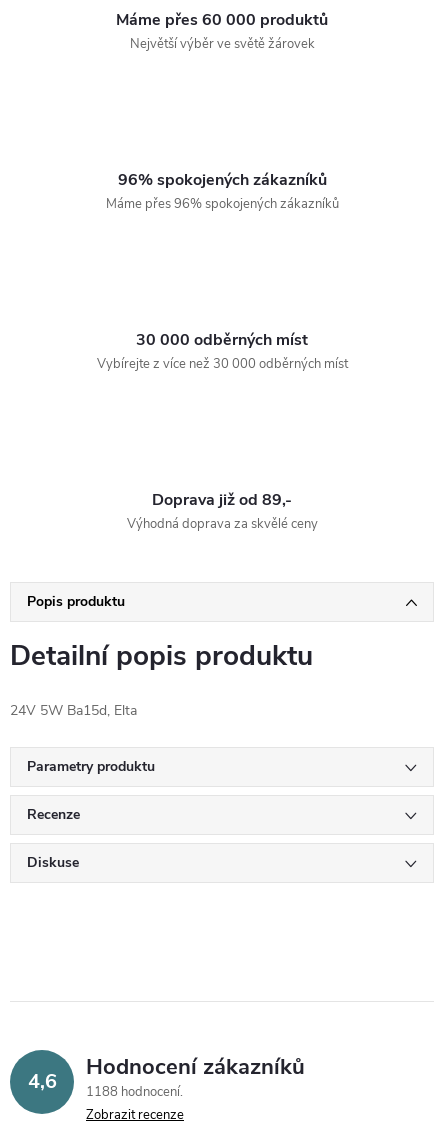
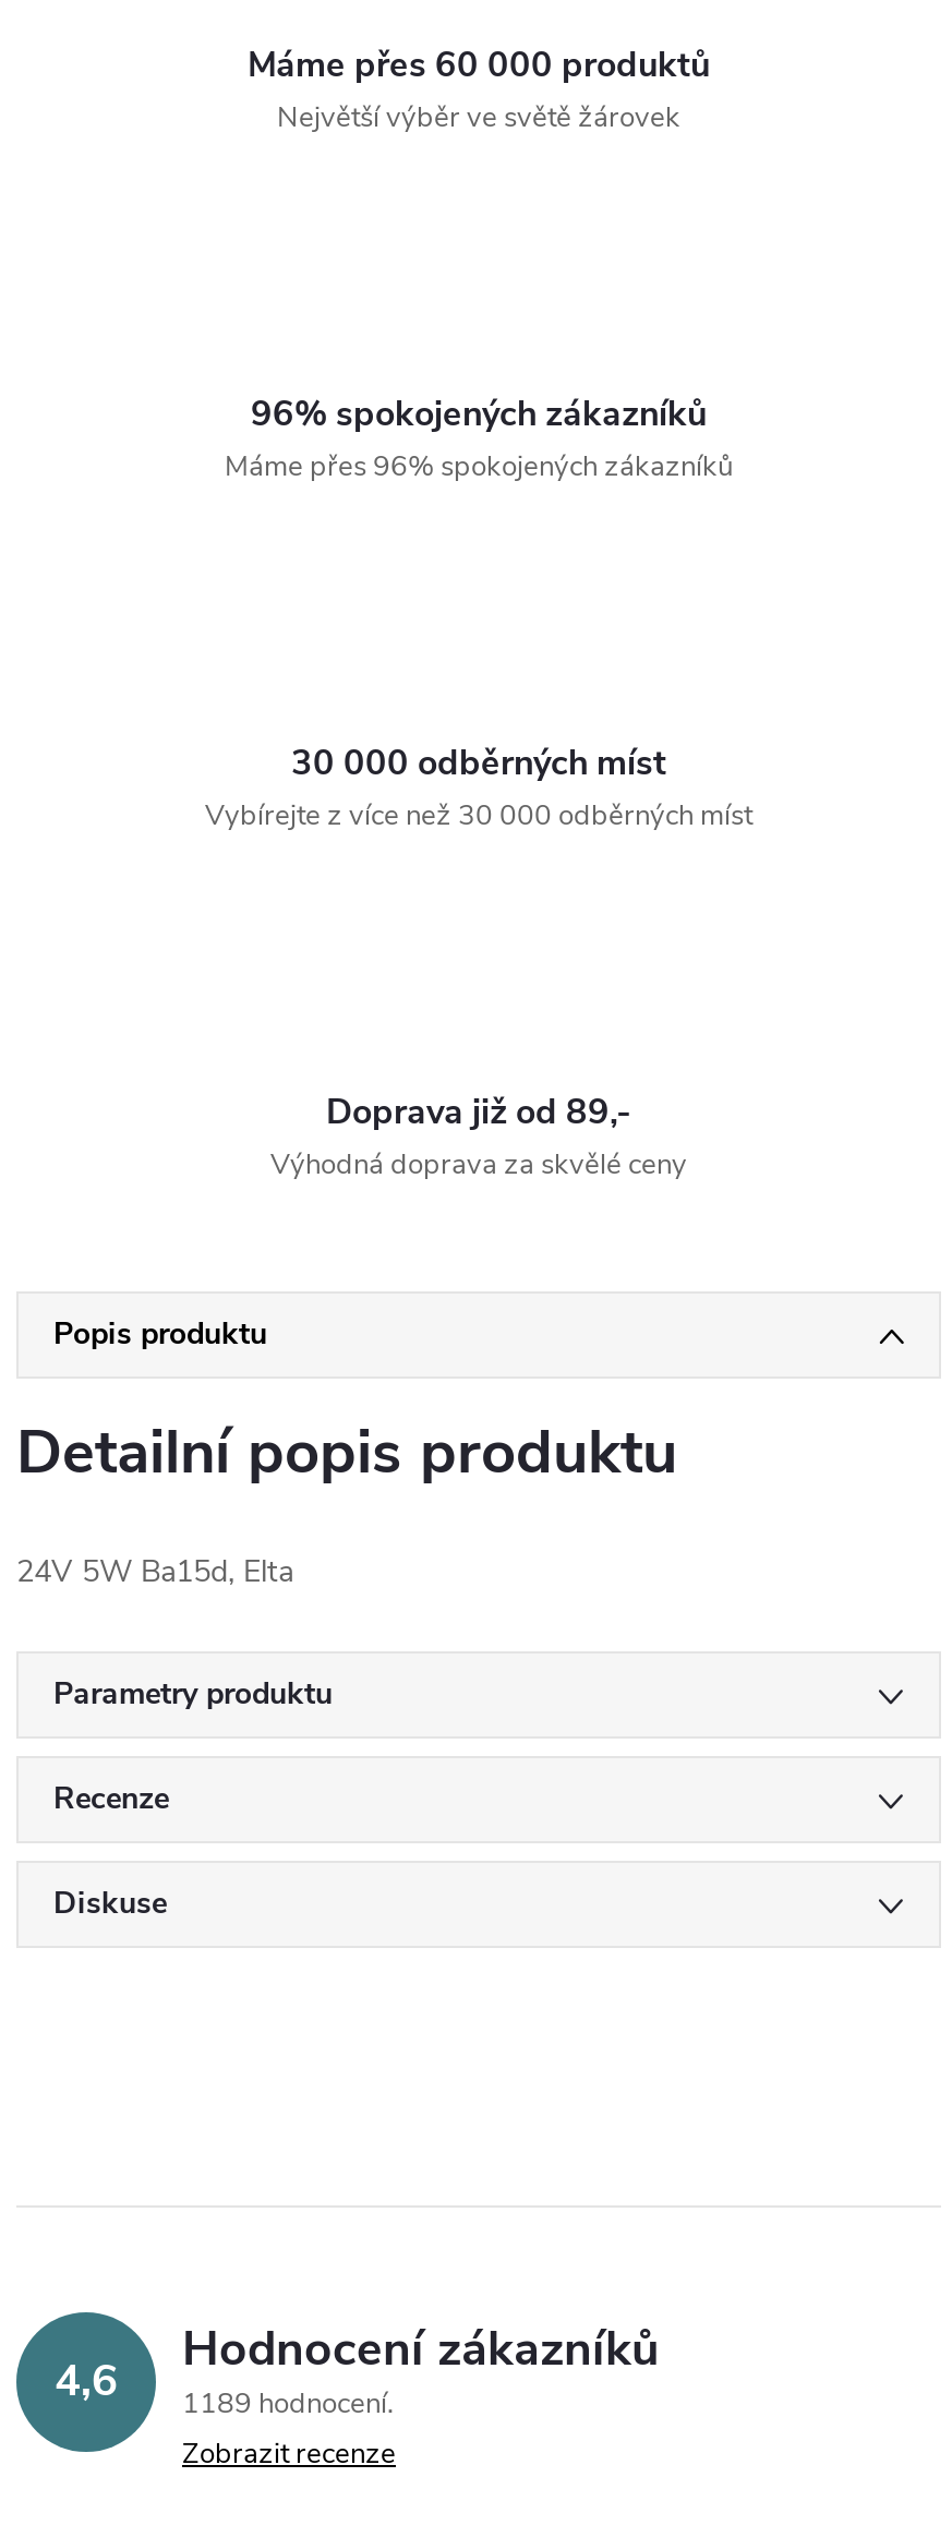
[27,1052,305,1101] 4,6 1188 hodnocení Hodnocení zákazníků -> [55,2317,660,2424] 4,6 1189 hodnocení Hodnocení zákazníků

